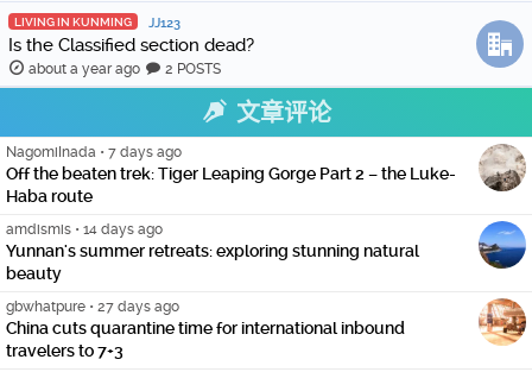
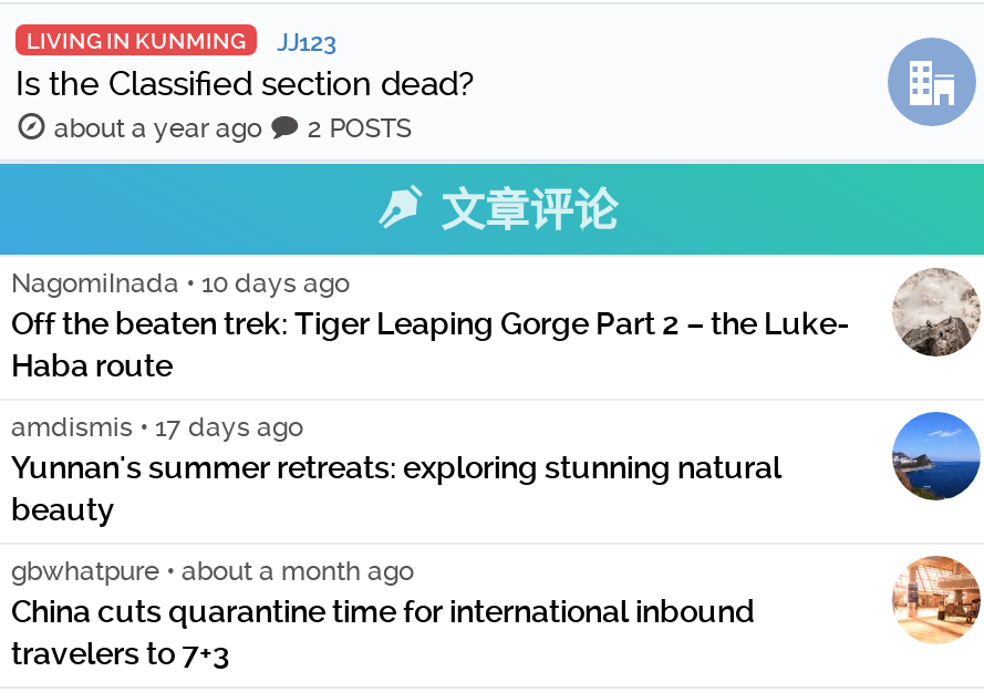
[6,144,182,160] NagomiInada • 7 days ago -> [11,268,350,299] NagomiInada • 10 days ago
[6,221,163,238] amdismis • 14 days ago -> [11,412,303,443] amdismis • 17 days ago
[6,298,179,315] gbwhatpure • 27 days ago -> [11,556,414,587] gbwhatpure • about a month ago

